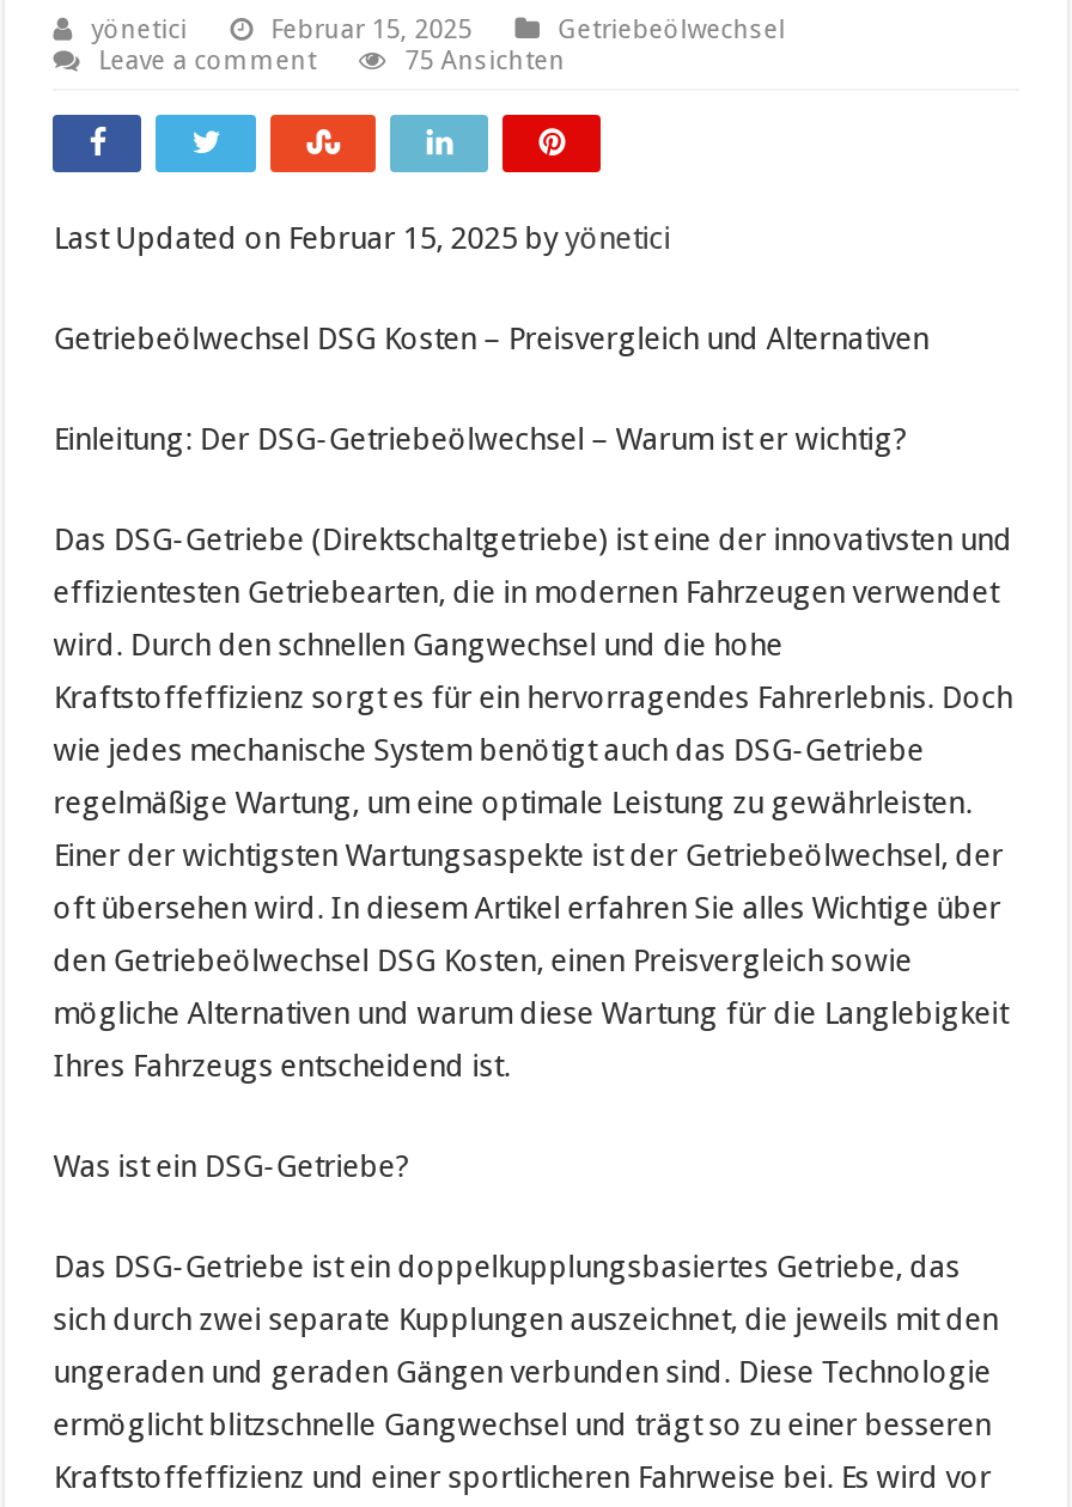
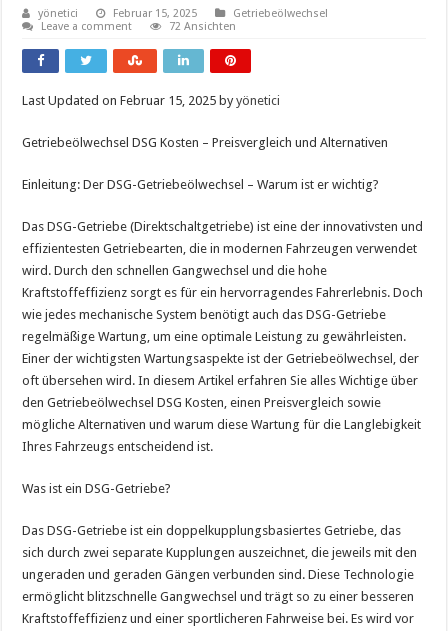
[405,47,565,78] 75 Ansichten -> [169,20,236,33] 72 Ansichten

